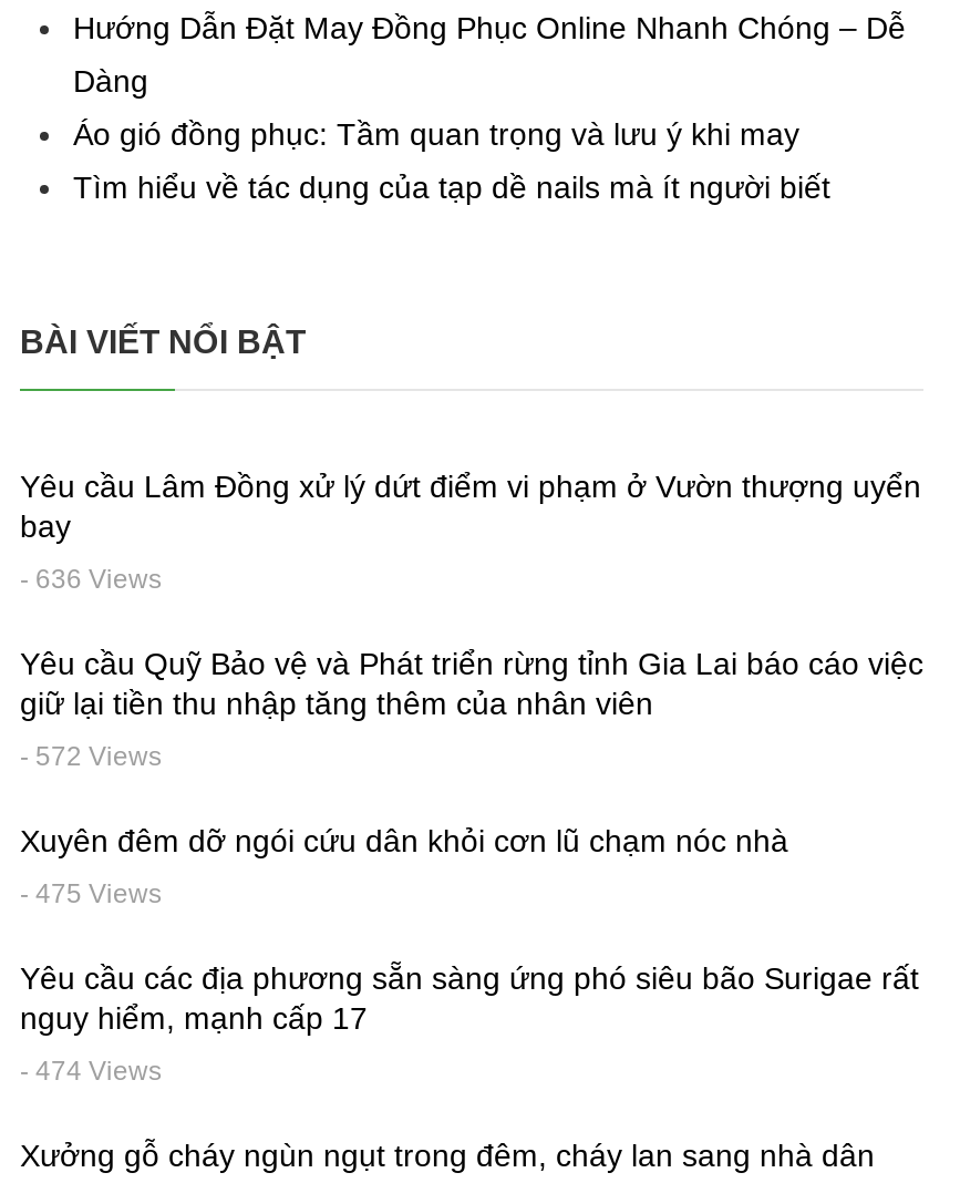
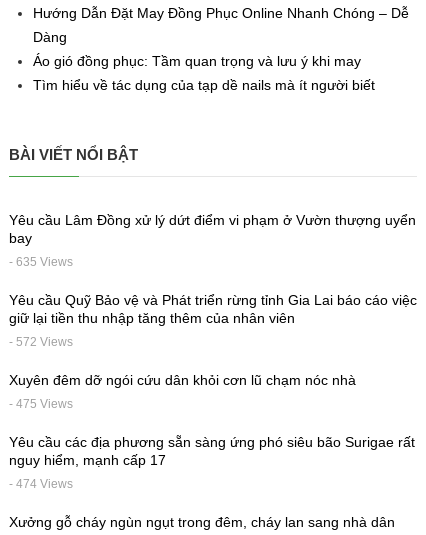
[20,563,162,594] - 636 Views -> [9,255,73,269] - 635 Views

